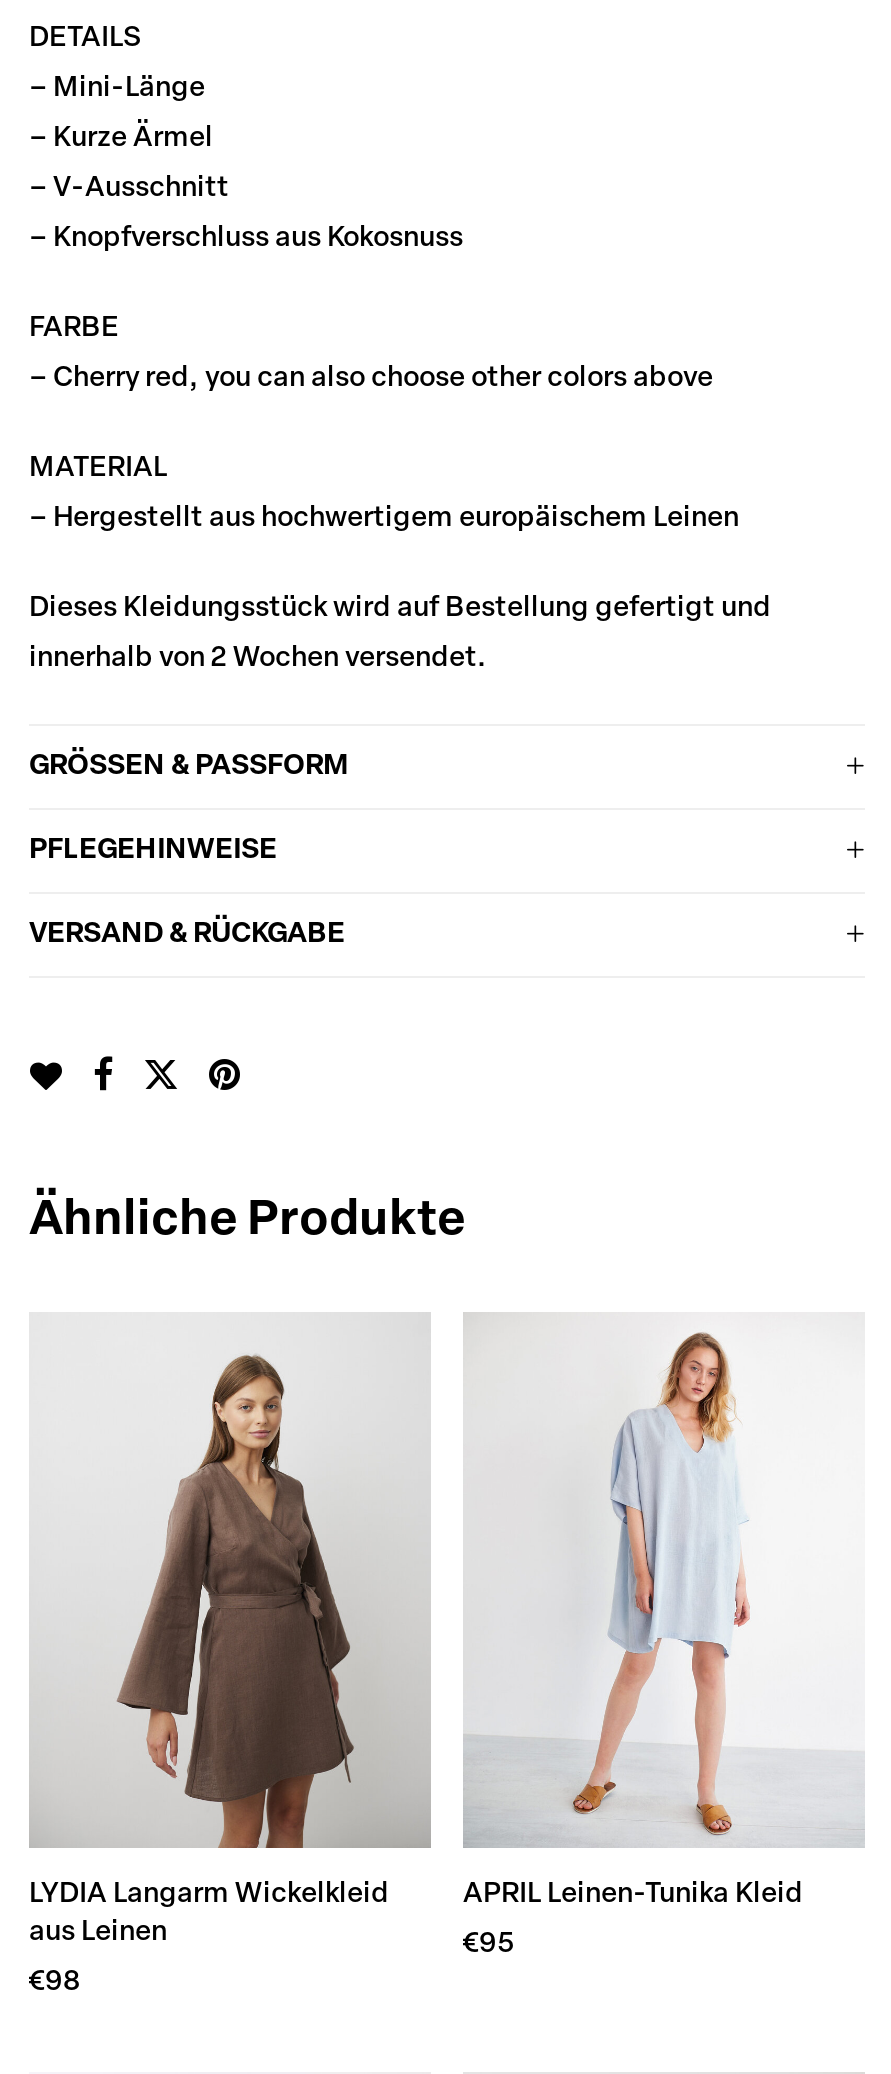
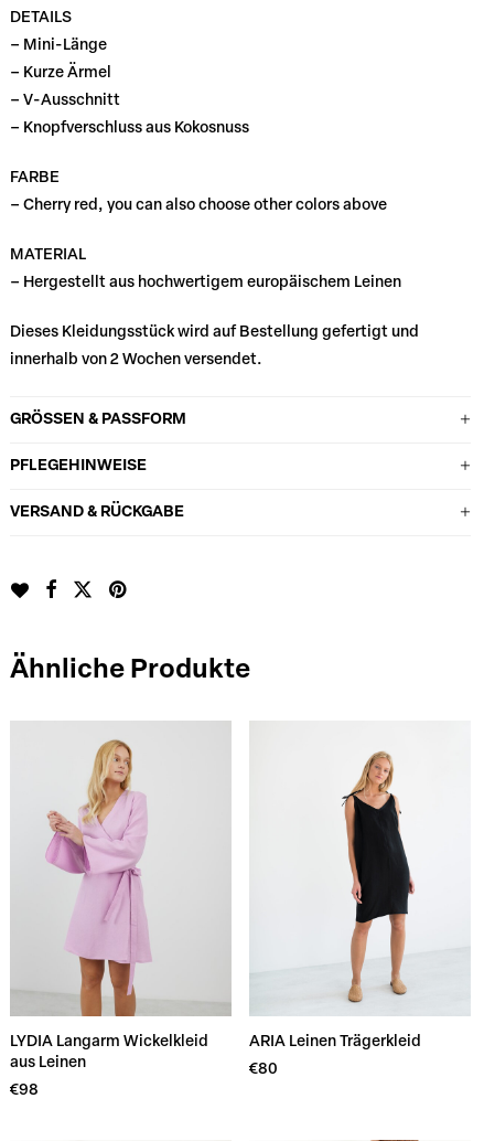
[463,1330,803,1911] [image] | APRIL Leinen-Tunika Kleid -> [249,733,421,1051] [image] | ARIA Leinen Trägerkleid
[95,1346,391,1848] [image] -> [45,738,202,1016] [image]
[463,1931,515,1961] €95 -> [249,1062,278,1078] €80

